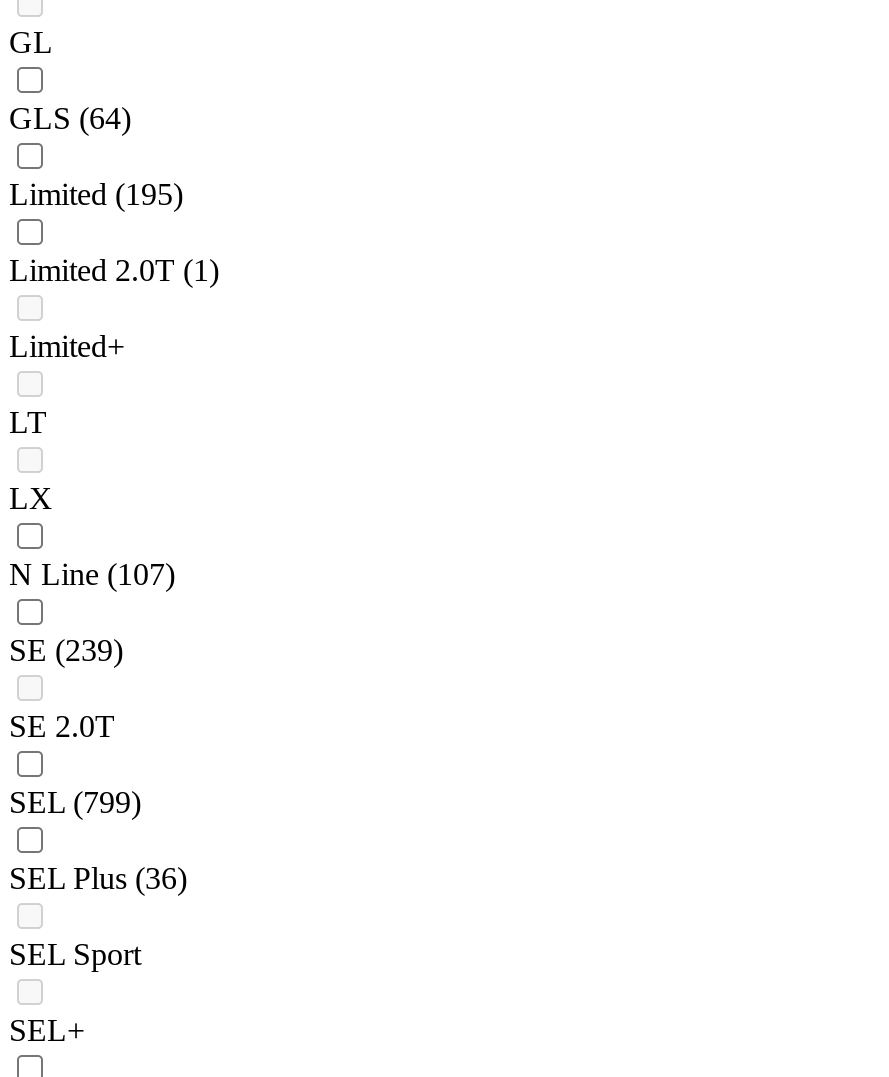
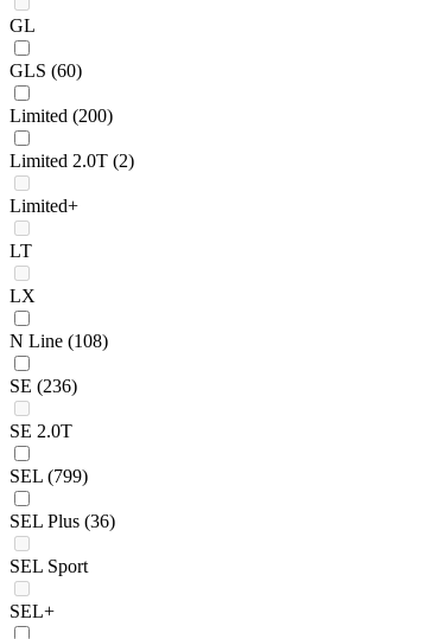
[9,102,131,136] GLS (64) -> [9,61,82,81] GLS (60)
[9,178,183,212] Limited (195) -> [9,106,113,126] Limited (200)
[9,254,219,288] Limited 2.0T (1) -> [9,151,134,171] Limited 2.0T (2)
[9,558,175,592] N Line (107) -> [9,331,108,351] N Line (108)
[9,634,123,668] SE (239) -> [9,376,77,396] SE (236)

